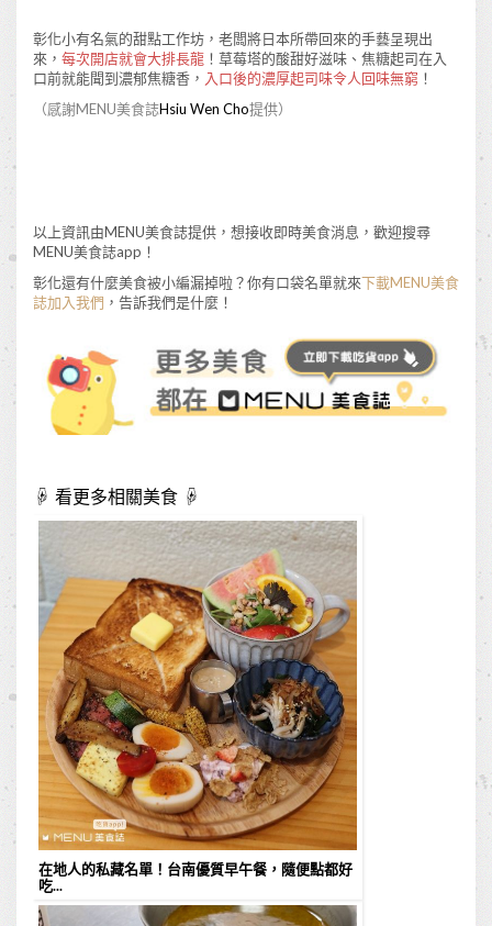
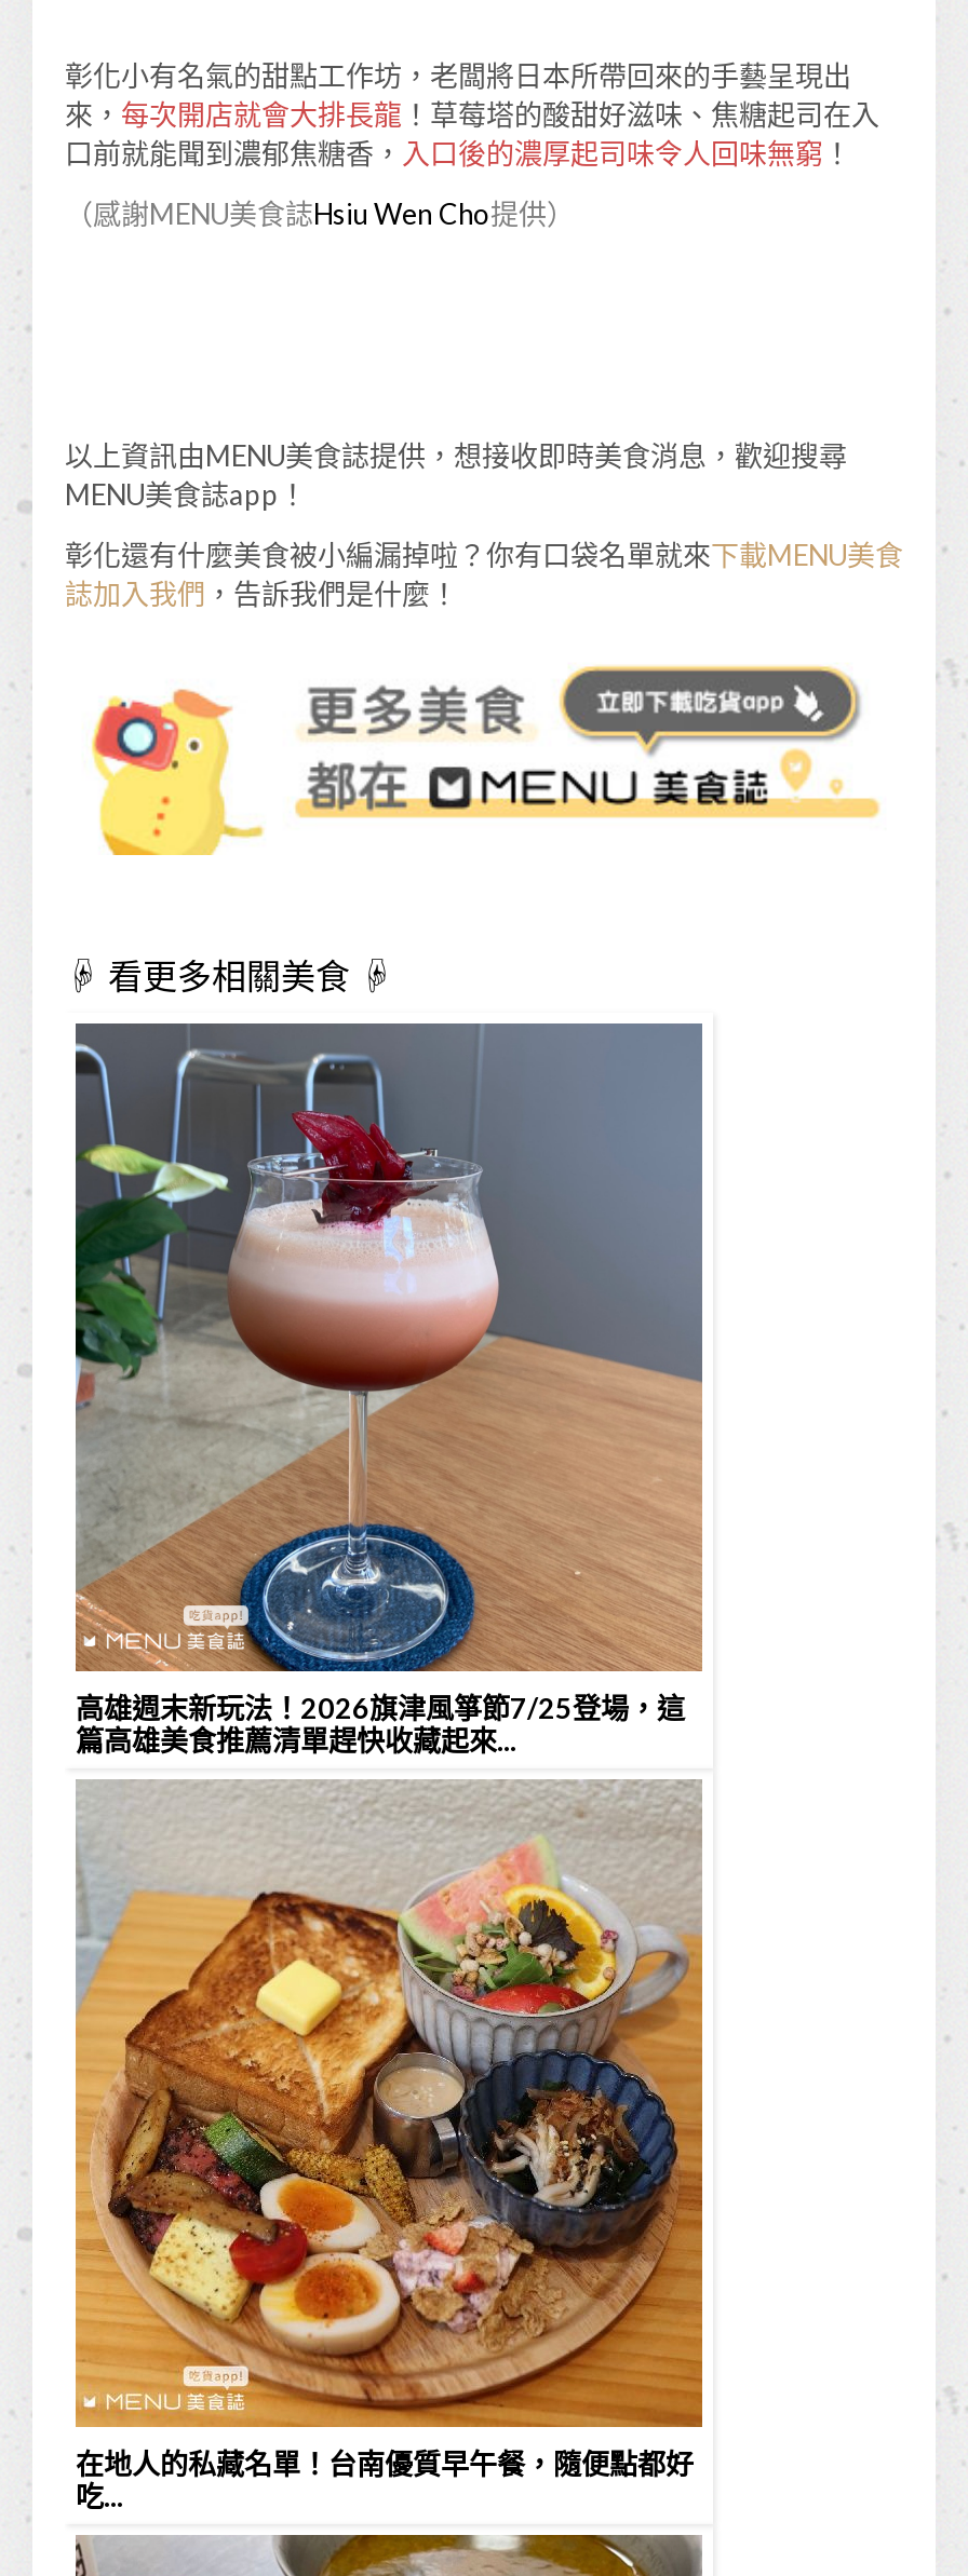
none -> [73,1023,704,1758] [image] | 高雄週末新玩法！2026旗津風箏節7/25登場，這 | 篇高雄美食推薦清單趕快收藏起來...

